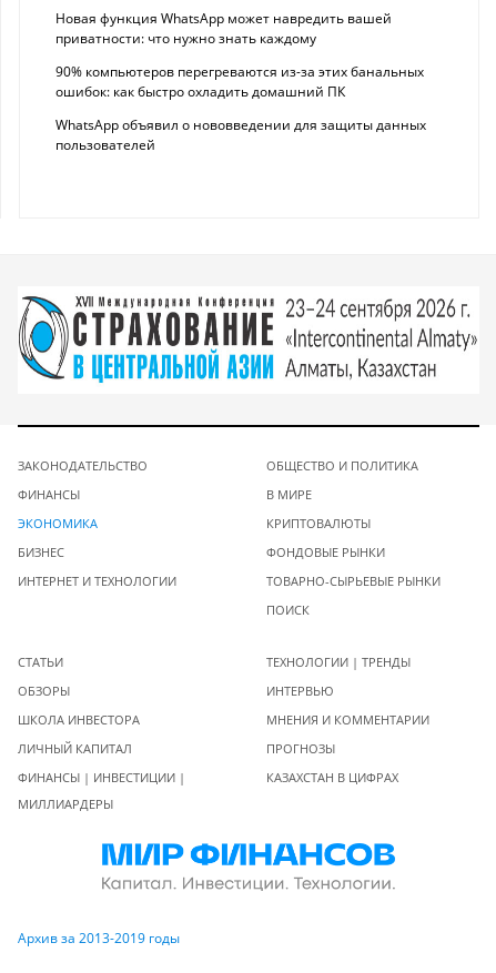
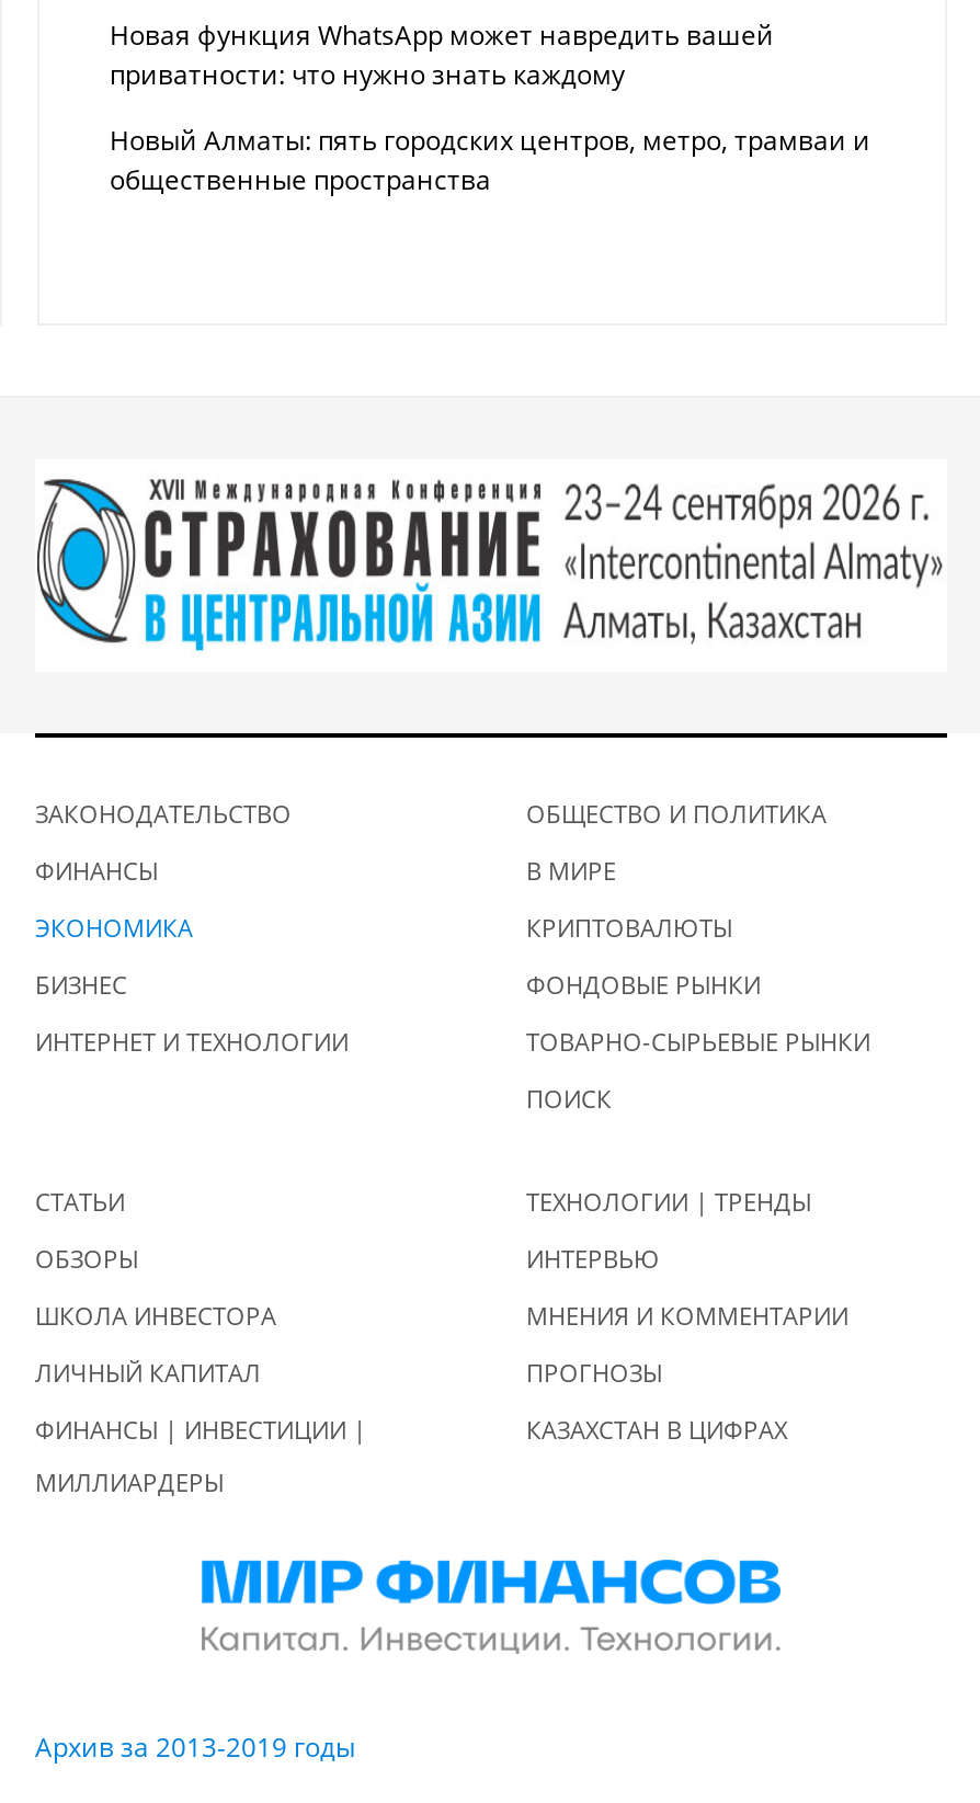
[55,63,426,155] 90% компьютеров перегреваются из-за этих банальных | ошибок: как быстро охладить домашний ПК | WhatsApp объявил о нововведении для защиты данных | пользователей -> [110,123,870,199] Новый Алматы: пять городских центров, метро, трамваи и | общественные пространства

